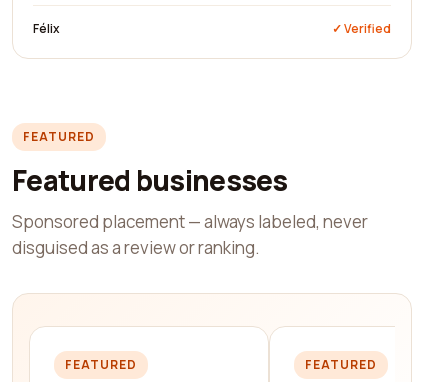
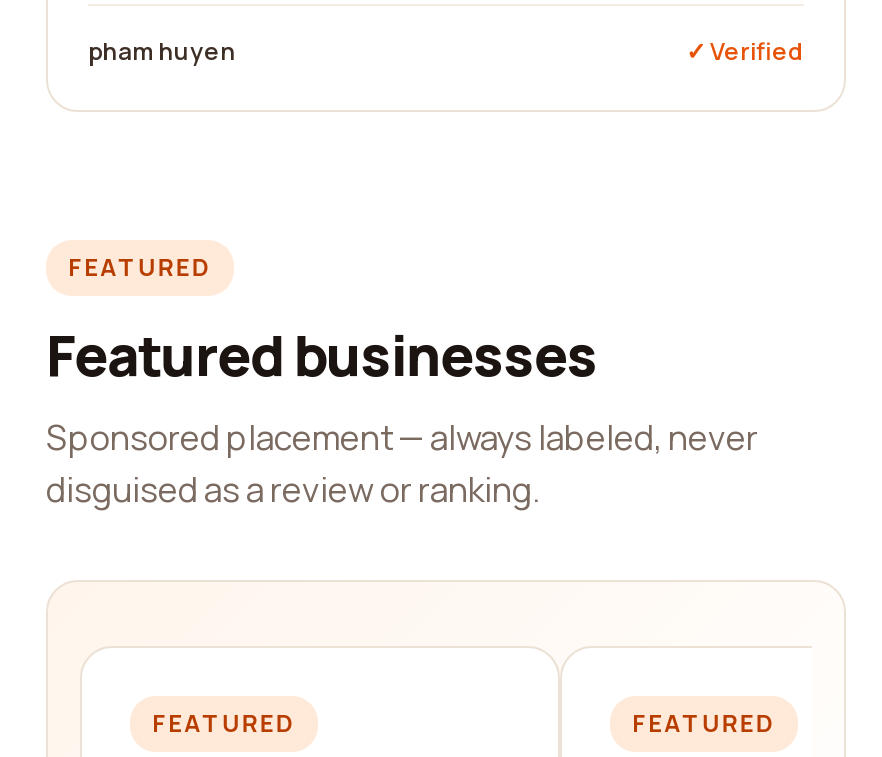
[33,20,60,37] Félix -> [88,34,236,68] pham huyen

